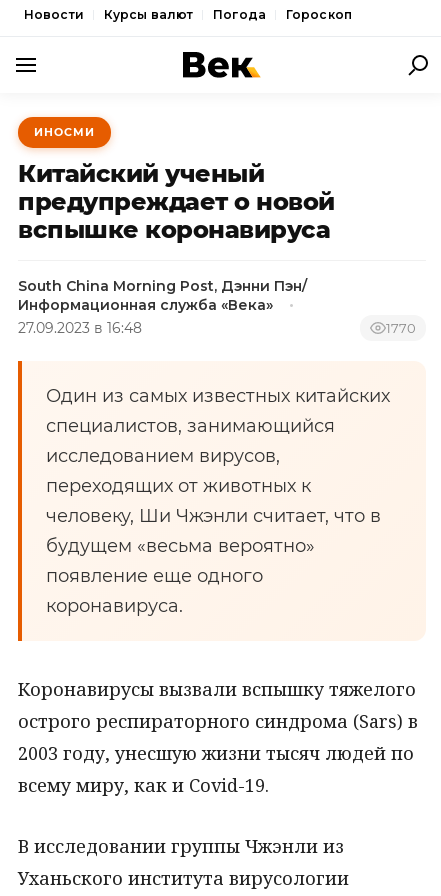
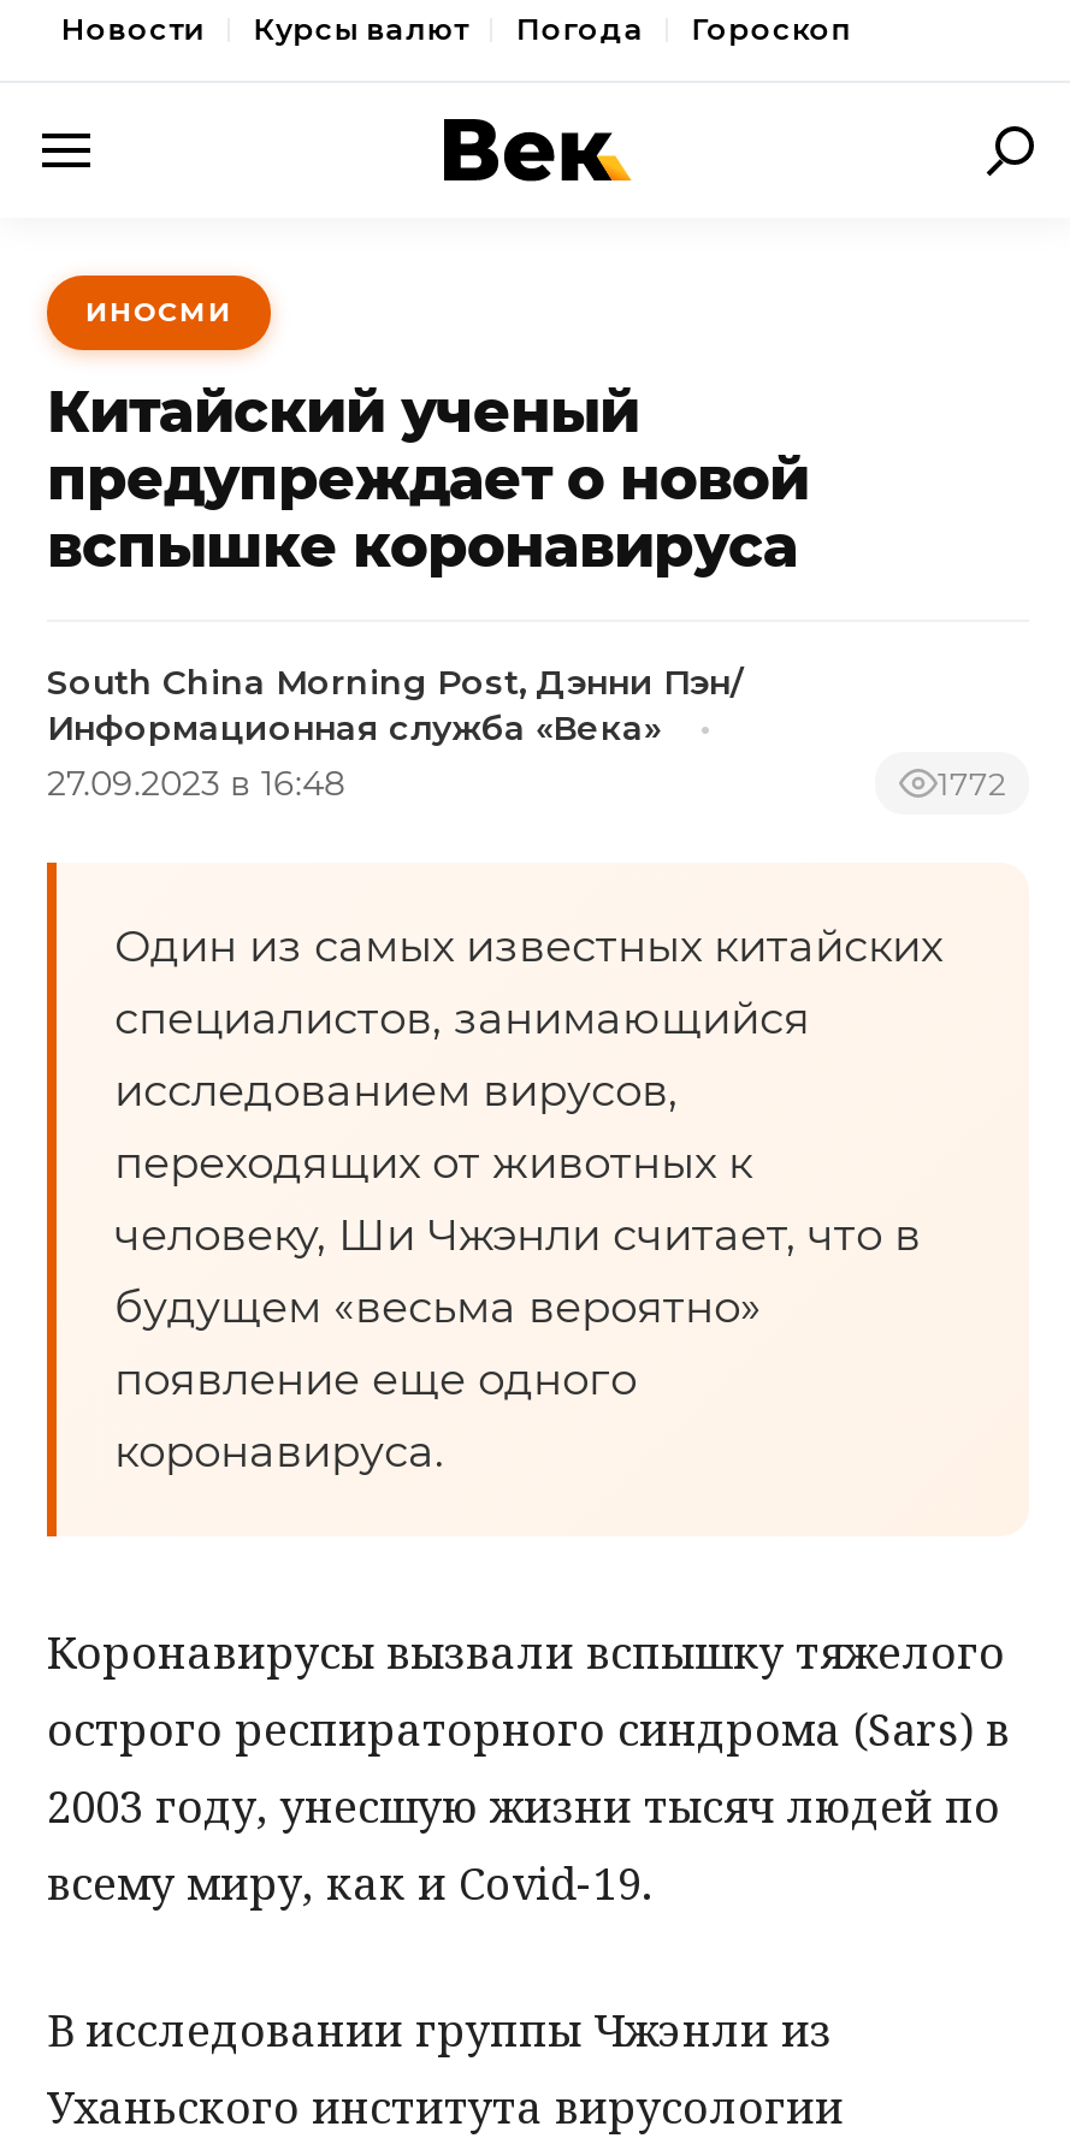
[386,320,416,336] 1770 -> [938,764,1005,802] 1772

